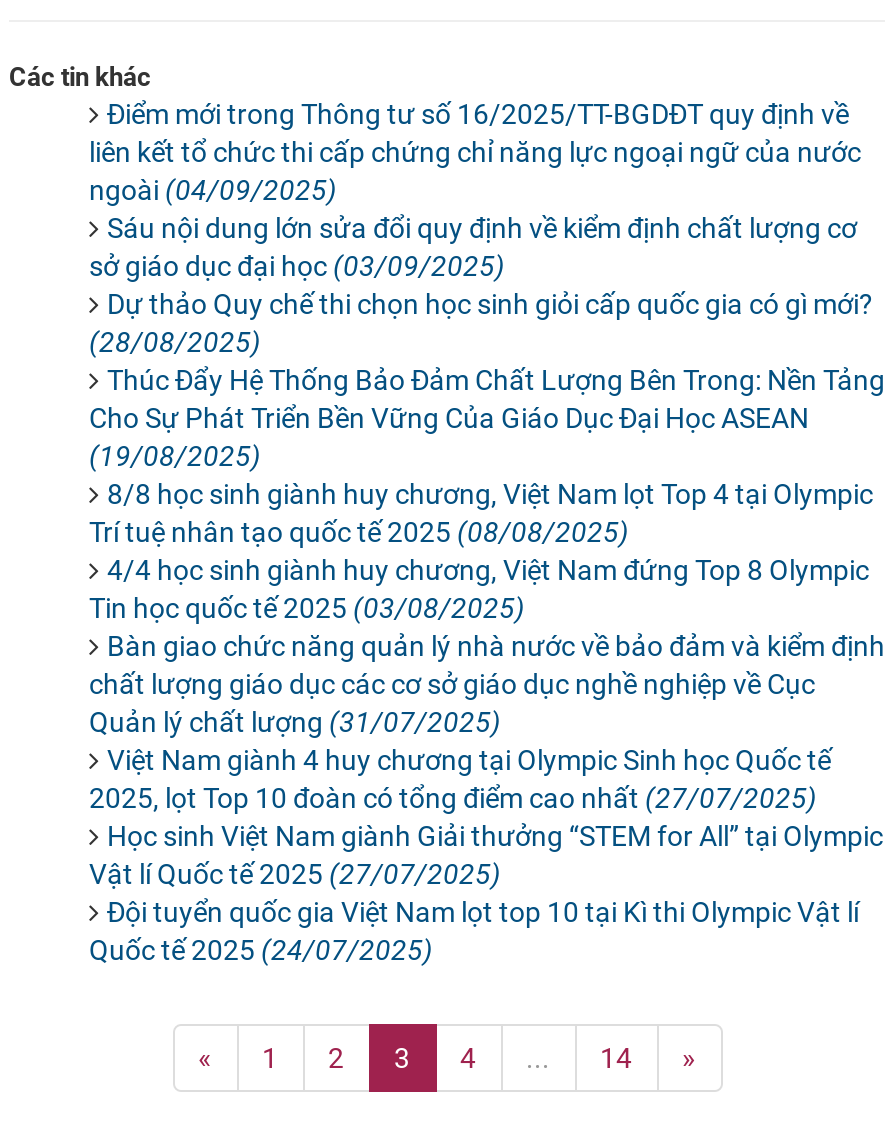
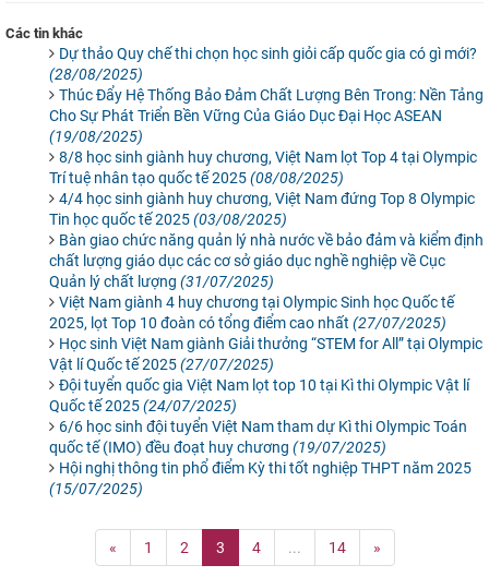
[89,98,861,282] Điểm mới trong Thông tư số 16/2025/TT-BGDĐT quy định về | liên kết tổ chức thi cấp chứng chỉ năng lực ngoại ngữ của nước | ngoài (04/09/2025) | Sáu nội dung lớn sửa đổi quy định về kiểm định chất lượng cơ | sở giáo dục đại học (03/09/2025) -> none
moved [89,288,885,966] -> [49,45,484,414]: Dự thảo Quy chế thi chọn học sinh giỏi cấp quốc gia có gì mới? | (28/08/2025) | Thúc Đẩy Hệ Thống Bảo Đảm Chất Lượng Bên Trong: Nền Tảng | ... | Đội tuyển quốc gia Việt Nam lọt top 10 tại Kì thi Olympic Vật lí | Quốc tế 2025 (24/07/2025)
none -> [49,418,472,497] 6/6 học sinh đội tuyển Việt Nam tham dự Kì thi Olympic Toán | quốc tế (IMO) đều đoạt huy chương (19/07/2025) | Hội nghị thông tin phổ điểm Kỳ thi tốt nghiệp THPT năm 2025 | (15/07/2025)

